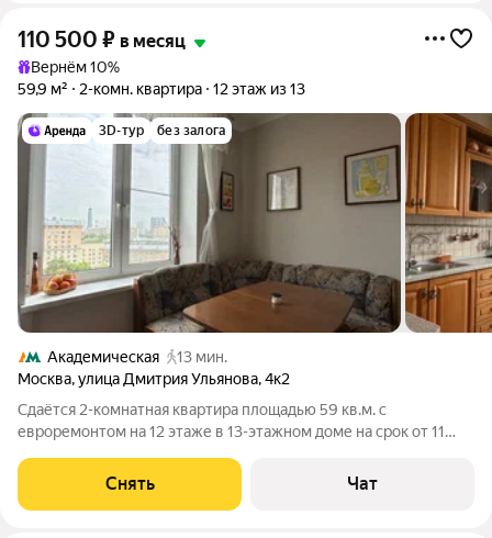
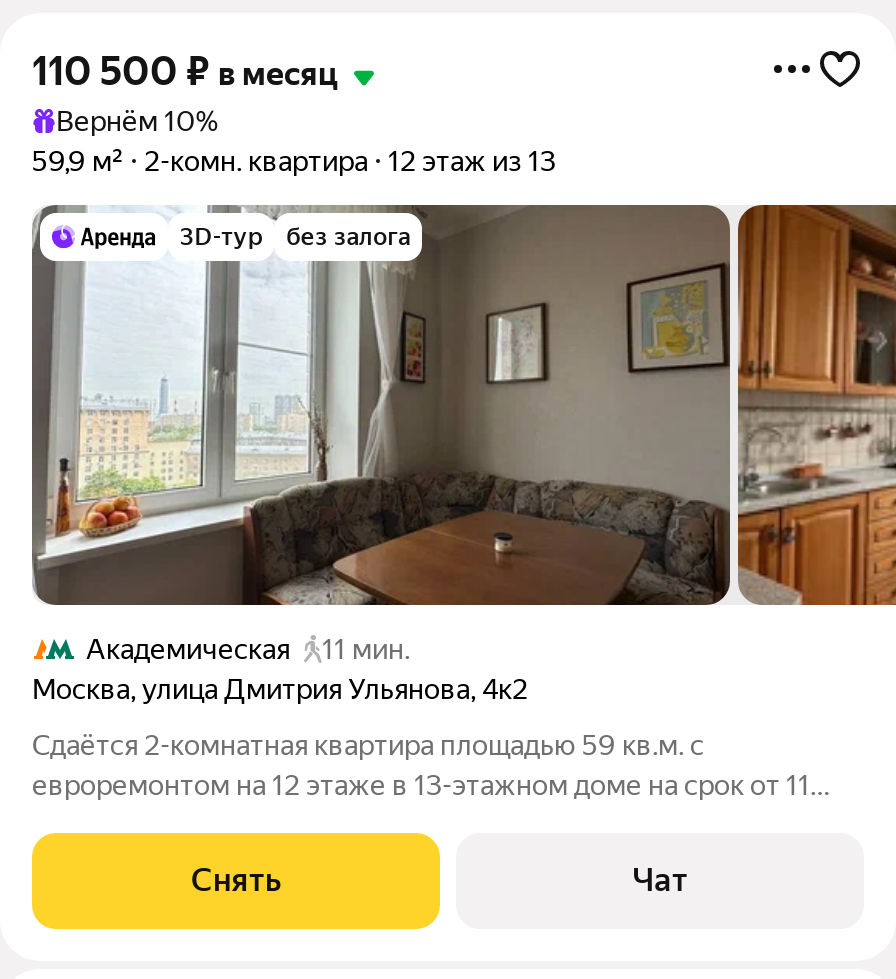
[47,348,227,365] Академическая 13 мин. -> [86,633,410,665] Академическая 11 мин.

